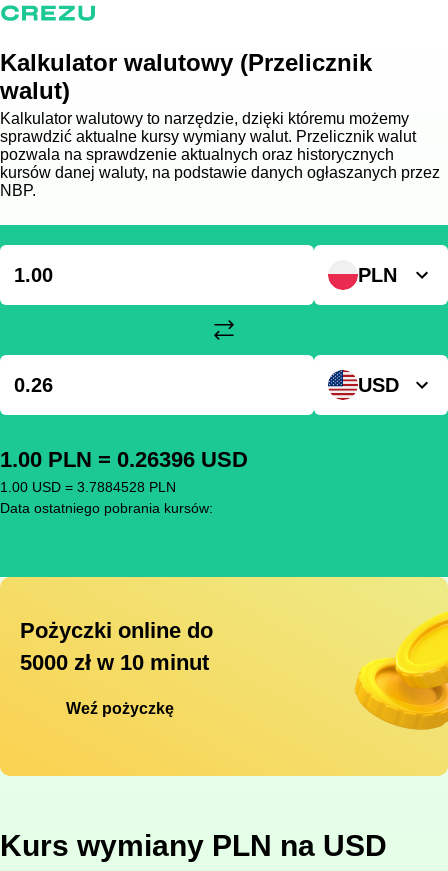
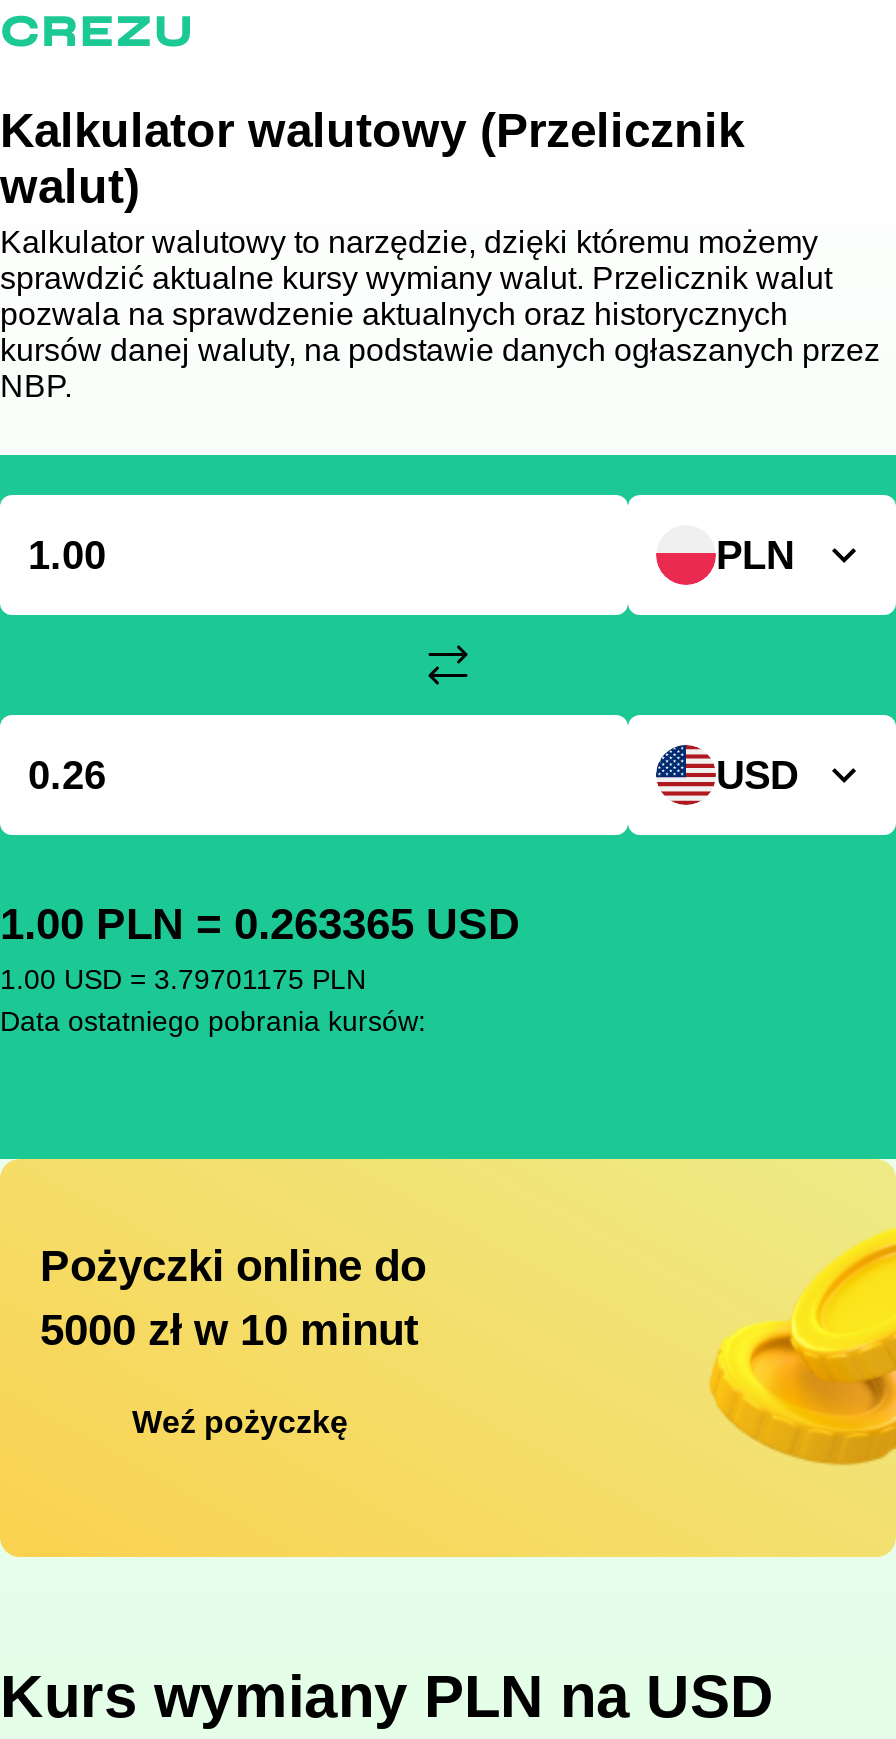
[0,447,248,472] 1.00 PLN = 0.26396 USD -> [0,899,520,949] 1.00 PLN = 0.263365 USD
[0,479,176,495] 1.00 USD = 3.7884528 PLN -> [0,963,366,995] 1.00 USD = 3.79701175 PLN

